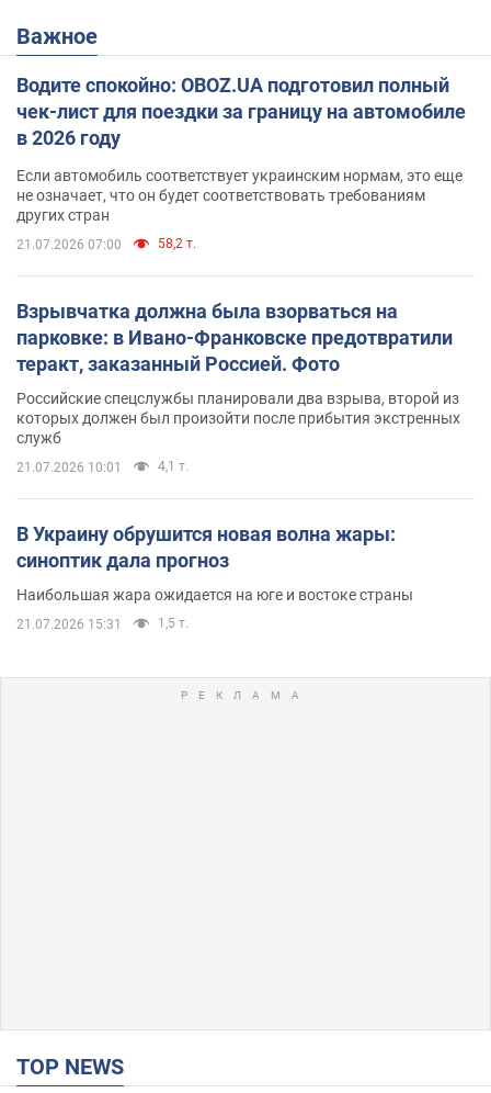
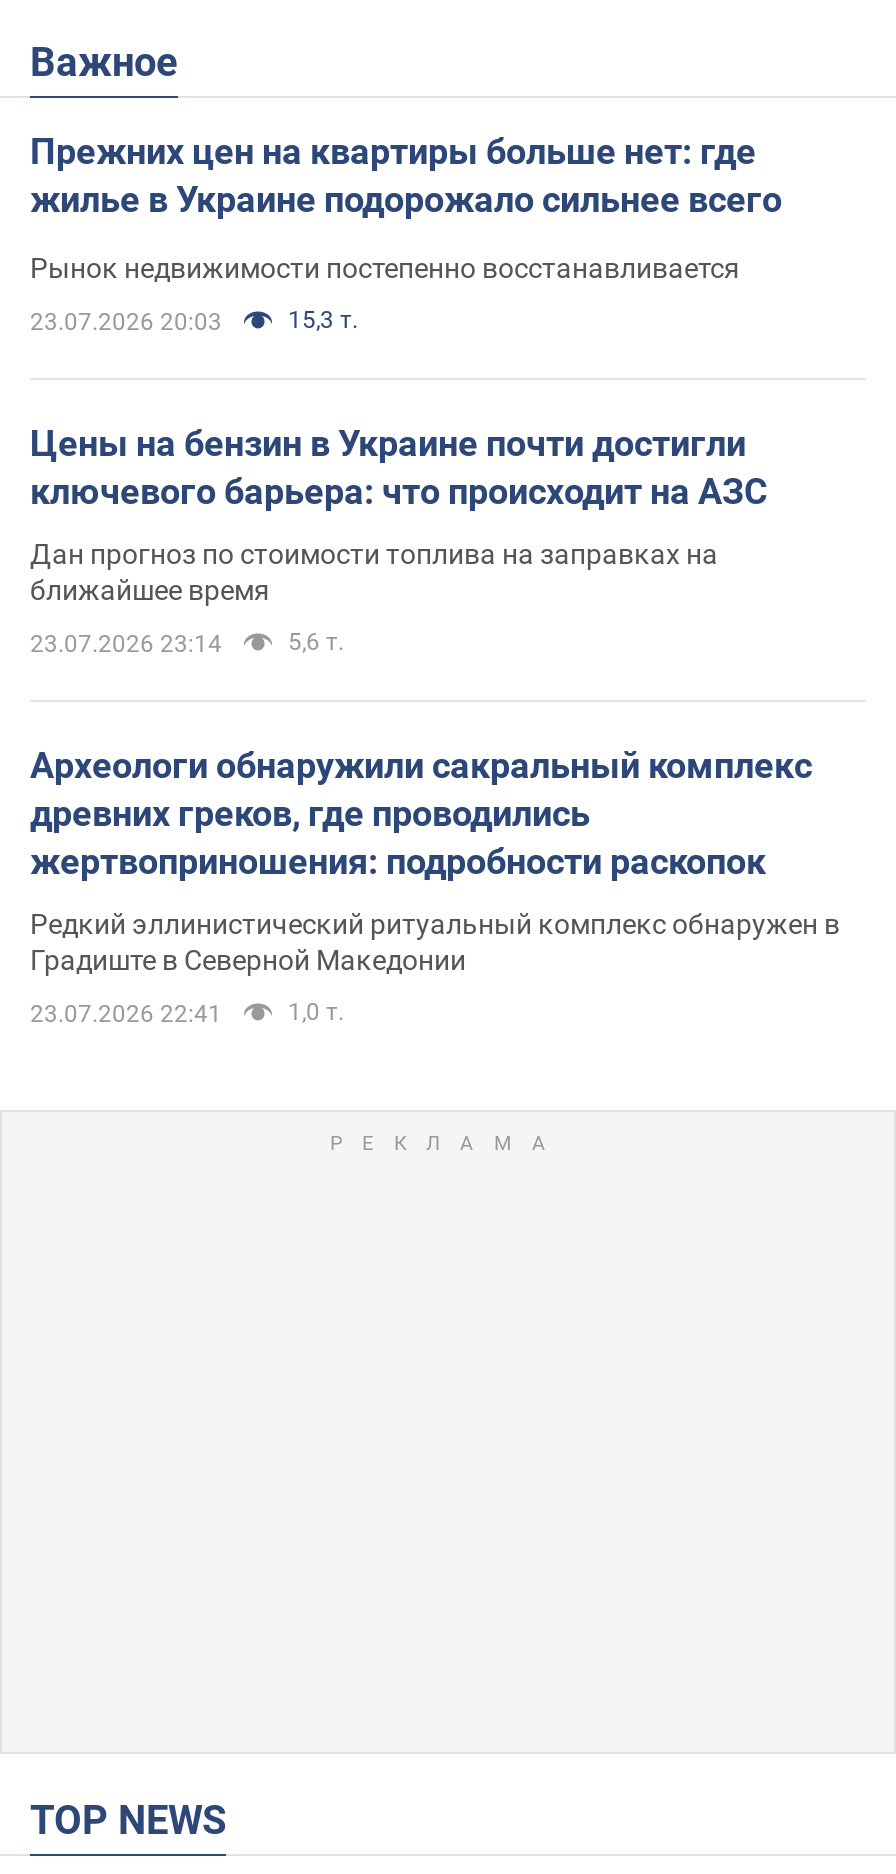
[16,74,466,150] Водите спокойно: OBOZ.UA подготовил полный | чек-лист для поездки за границу на автомобиле | в 2026 году -> [30,131,782,221] Прежних цен на квартиры больше нет: где | жилье в Украине подорожало сильнее всего
[16,167,463,224] Если автомобиль соответствует украинским нормам, это еще | не означает, что он будет соответствовать требованиям | других стран -> [30,253,740,285] Рынок недвижимости постепенно восстанавливается
[16,236,196,253] 21.07.2026 07:00 | 58,2 т. -> [30,307,358,337] 23.07.2026 20:03 | 15,3 т.
[16,300,453,376] Взрывчатка должна была взорваться на | парковке: в Ивано-Франковске предотвратили | теракт, заказанный Россией. Фото -> [30,423,768,513] Цены на бензин в Украине почти достигли | ключевого барьера: что происходит на АЗС
[16,390,460,447] Российские спецслужбы планировали два взрыва, второй из | которых должен был произойти после прибытия экстренных | служб -> [30,539,718,607] Дан прогноз по стоимости топлива на заправках на | ближайшее время
[16,459,189,475] 21.07.2026 10:01 | 4,1 т. -> [30,629,344,659] 23.07.2026 23:14 | 5,6 т.
[16,523,396,572] В Украину обрушится новая волна жары: | синоптик дала прогноз -> [30,745,812,883] Археологи обнаружили сакральный комплекс | древних греков, где проводились | жертвоприношения: подробности раскопок
[16,586,413,604] Наибольшая жара ожидается на юге и востоке страны -> [30,909,840,977] Редкий эллинистический ритуальный комплекс обнаружен в | Градиште в Северной Македонии
[16,616,189,632] 21.07.2026 15:31 | 1,5 т. -> [30,999,344,1029] 23.07.2026 22:41 | 1,0 т.

